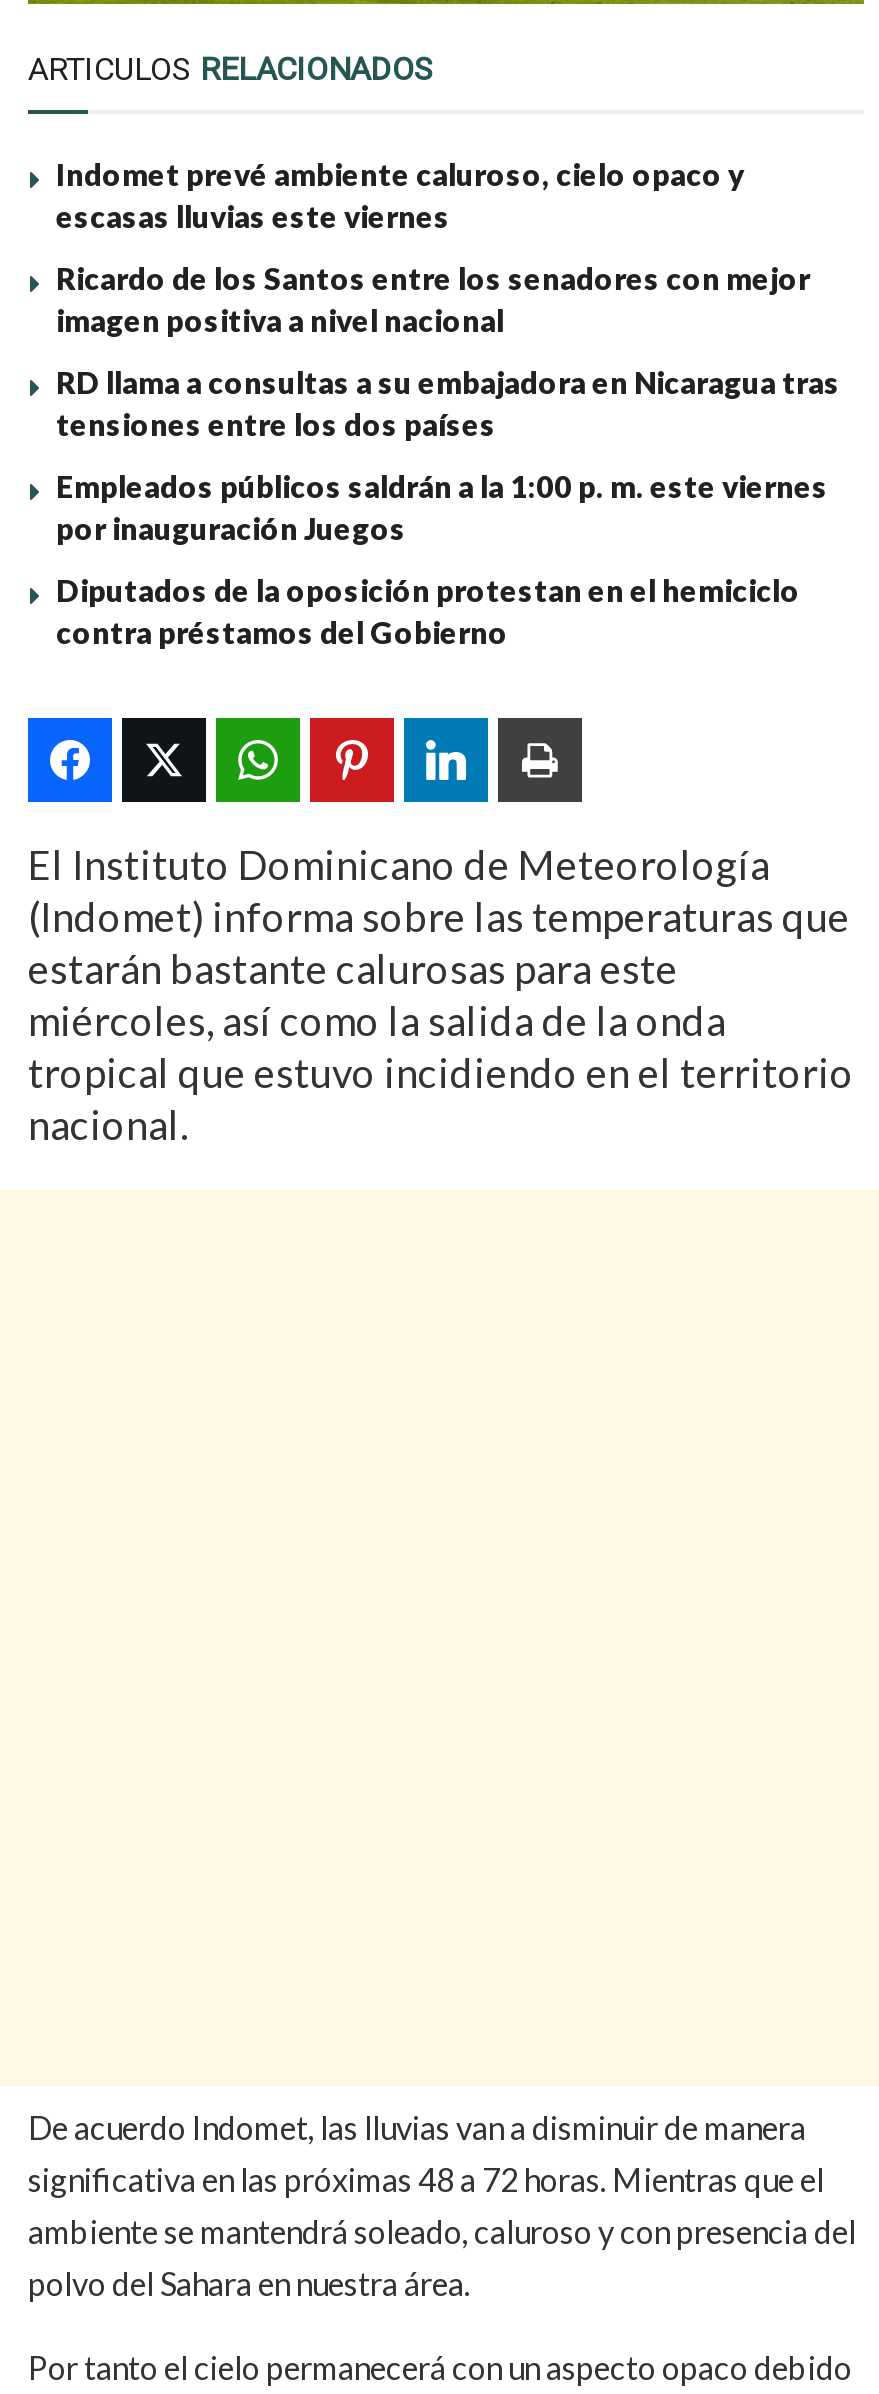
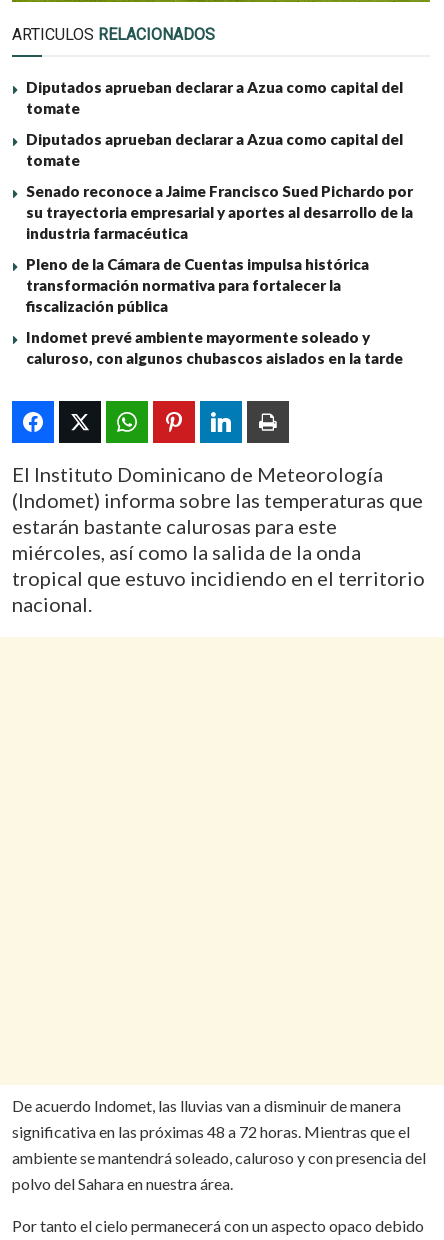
[56,155,744,233] Indomet prevé ambiente caluroso, cielo opaco y | escasas lluvias este viernes -> [26,78,403,117] Diputados aprueban declarar a Azua como capital del | tomate
[56,259,810,337] Ricardo de los Santos entre los senadores con mejor | imagen positiva a nivel nacional -> [26,130,403,169] Diputados aprueban declarar a Azua como capital del | tomate
[56,363,840,441] RD llama a consultas a su embajadora en Nicaragua tras | tensiones entre los dos países -> [26,182,413,242] Senado reconoce a Jaime Francisco Sued Pichardo por | su trayectoria empresarial y aportes al desarrollo de la | industria farmacéutica
[56,467,828,545] Empleados públicos saldrán a la 1:00 p. m. este viernes | por inauguración Juegos -> [26,255,369,315] Pleno de la Cámara de Cuentas impulsa histórica | transformación normativa para fortalecer la | fiscalización pública
[56,571,800,649] Diputados de la oposición protestan en el hemiciclo | contra préstamos del Gobierno -> [26,328,403,367] Indomet prevé ambiente mayormente soleado y | caluroso, con algunos chubascos aislados en la tarde

